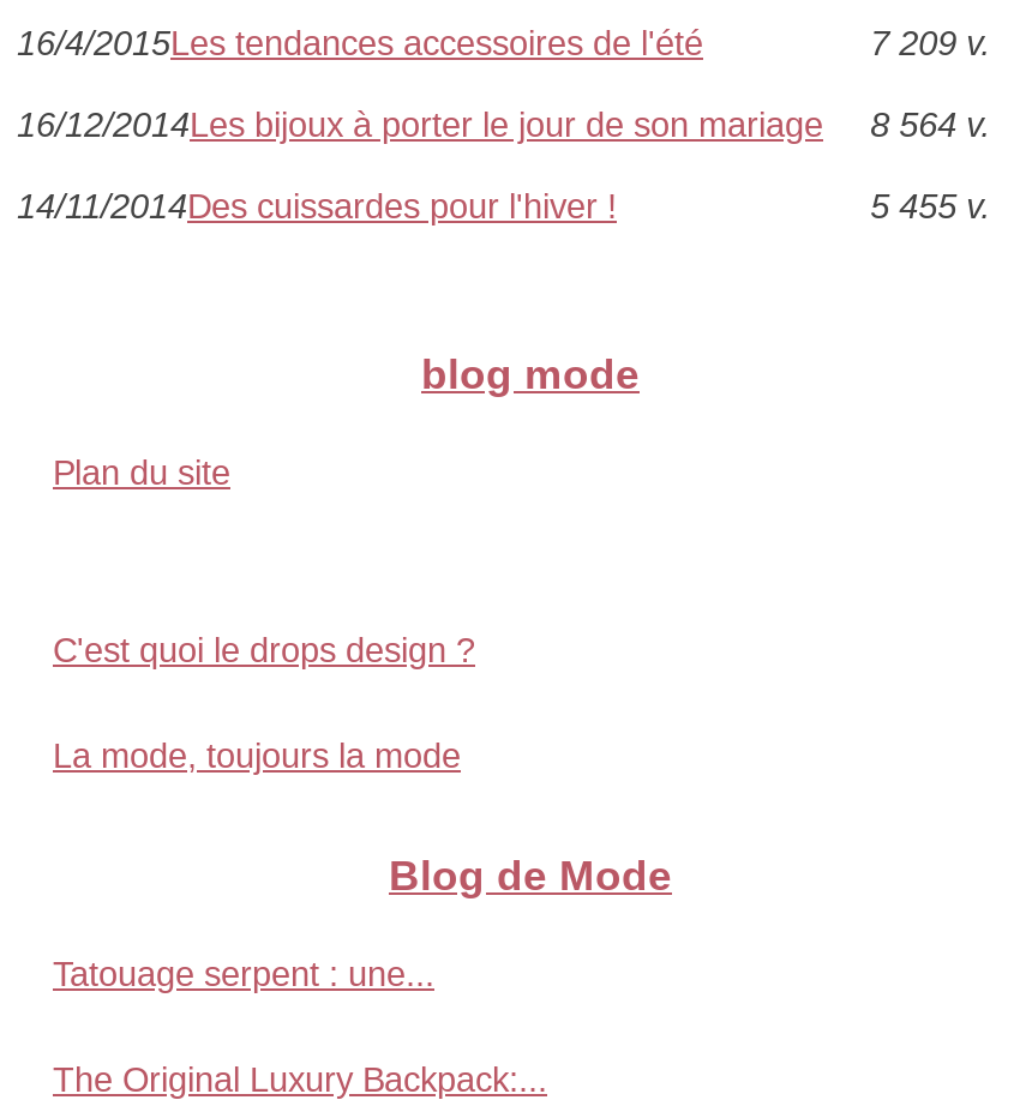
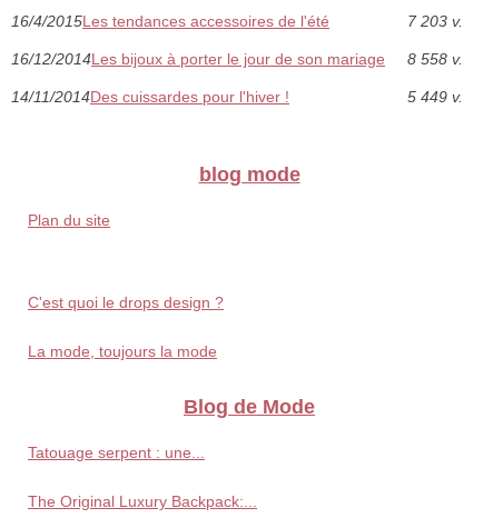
[870,24,990,62] 7 209 v. -> [407,12,463,30] 7 203 v.
[17,105,990,143] 16/12/2014 Les bijoux à porter le jour de son mariage 8 564 v. -> [11,50,463,68] 16/12/2014 Les bijoux à porter le jour de son mariage 8 558 v.
[870,187,990,225] 5 455 v. -> [407,88,463,105] 5 449 v.

